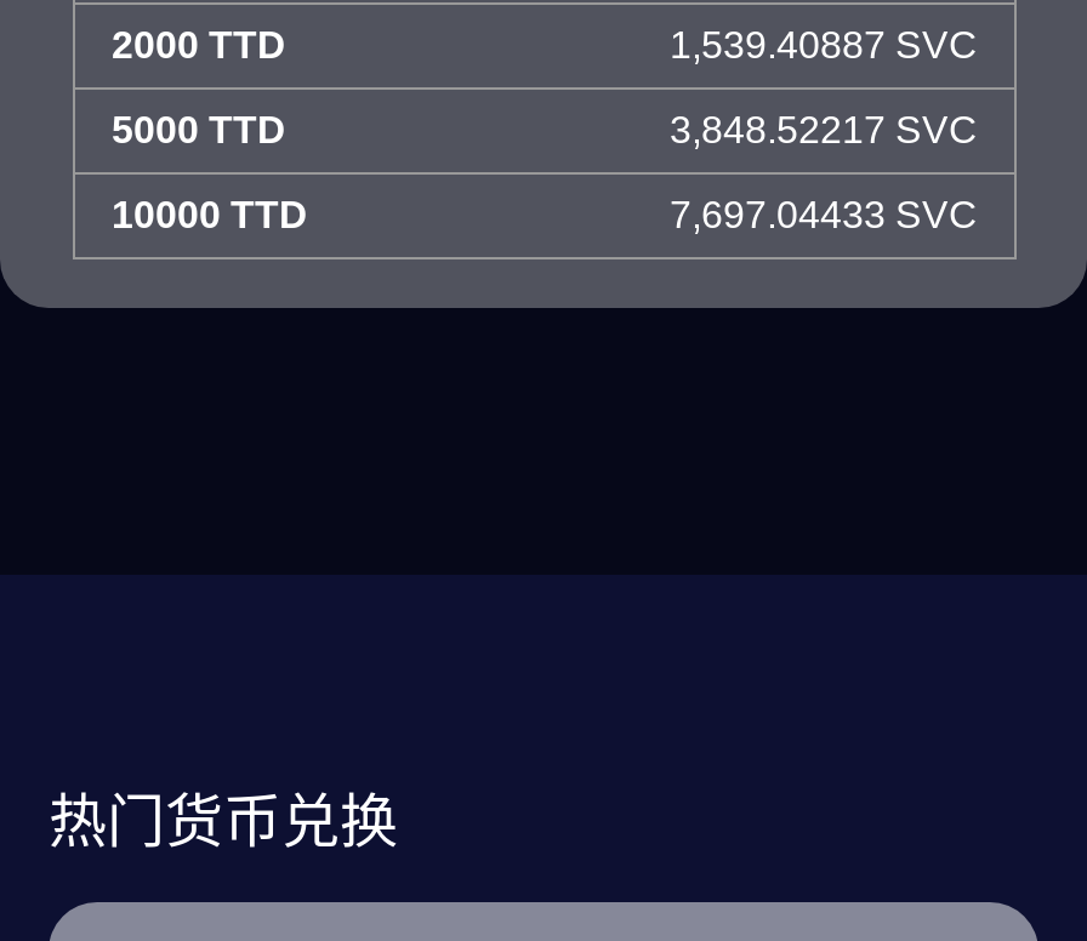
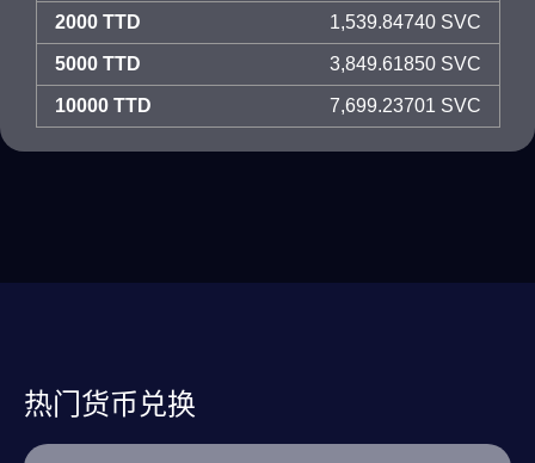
[670,24,978,65] 1,539.40887 SVC -> [330,12,481,32] 1,539.84740 SVC
[670,109,978,150] 3,848.52217 SVC -> [330,54,481,74] 3,849.61850 SVC
[670,194,978,235] 7,697.04433 SVC -> [330,95,481,116] 7,699.23701 SVC

